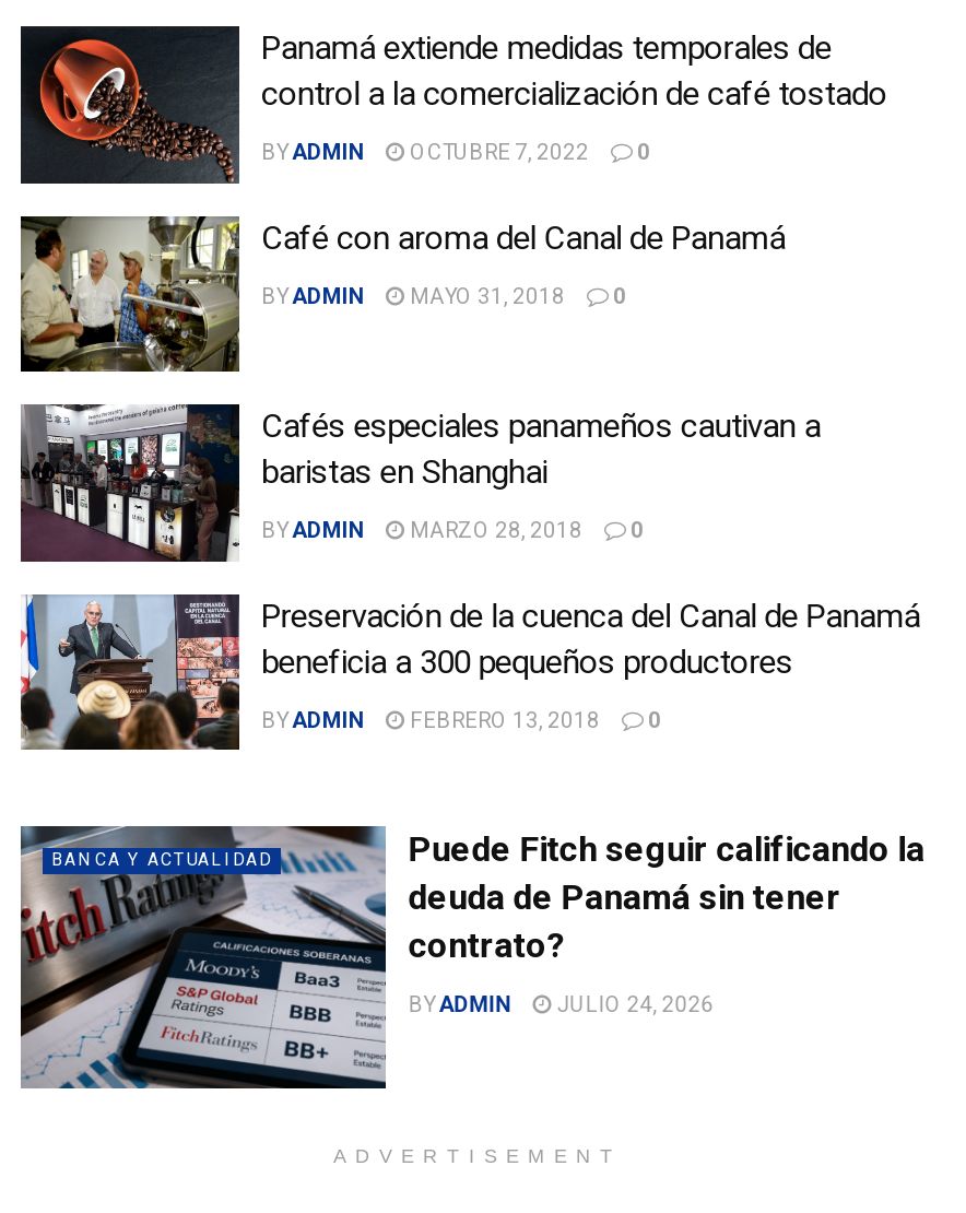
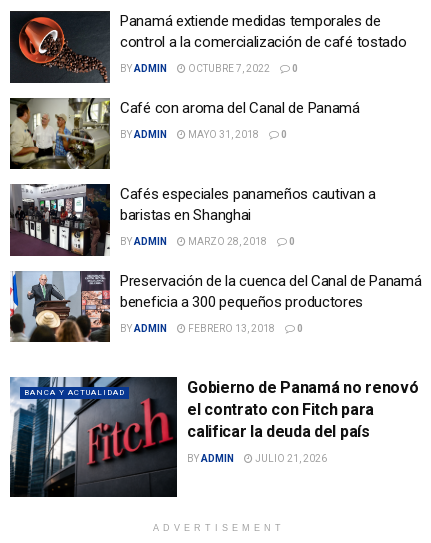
[19,824,925,1091] [image] | Puede Fitch seguir calificando la | deuda de Panamá sin tener | contrato? -> [10,376,418,498] [image] | Gobierno de Panamá no renovó | el contrato con Fitch para | calificar la deuda del país
[408,993,714,1017] BY ADMIN JULIO 24, 2026 -> [187,453,327,464] BY ADMIN JULIO 21, 2026

